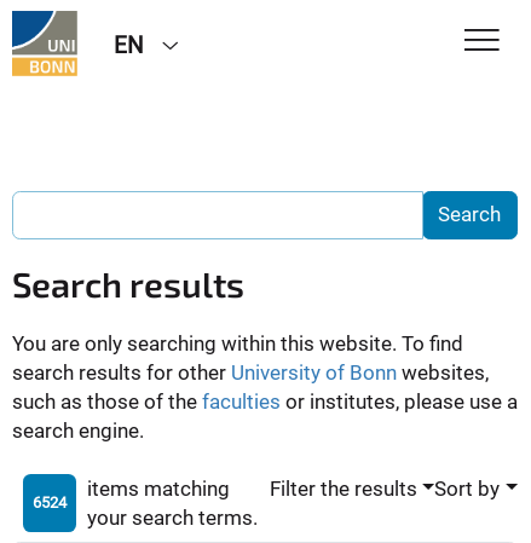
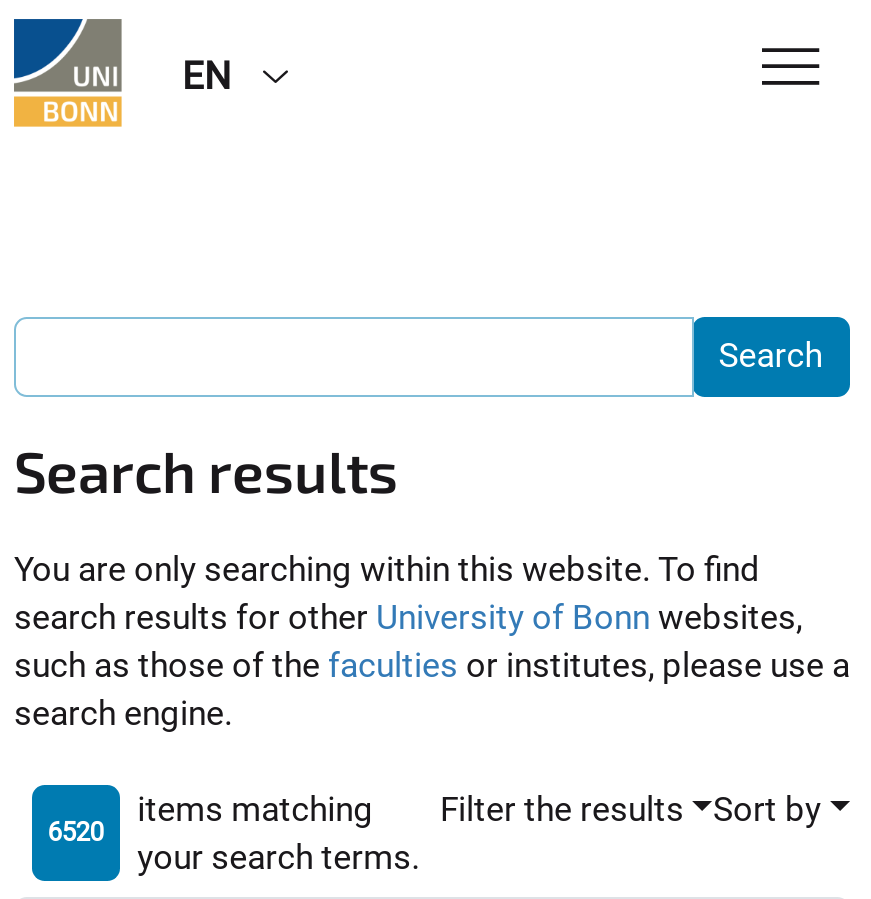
[32,493,66,511] 6524 -> [48,817,104,847] 6520

